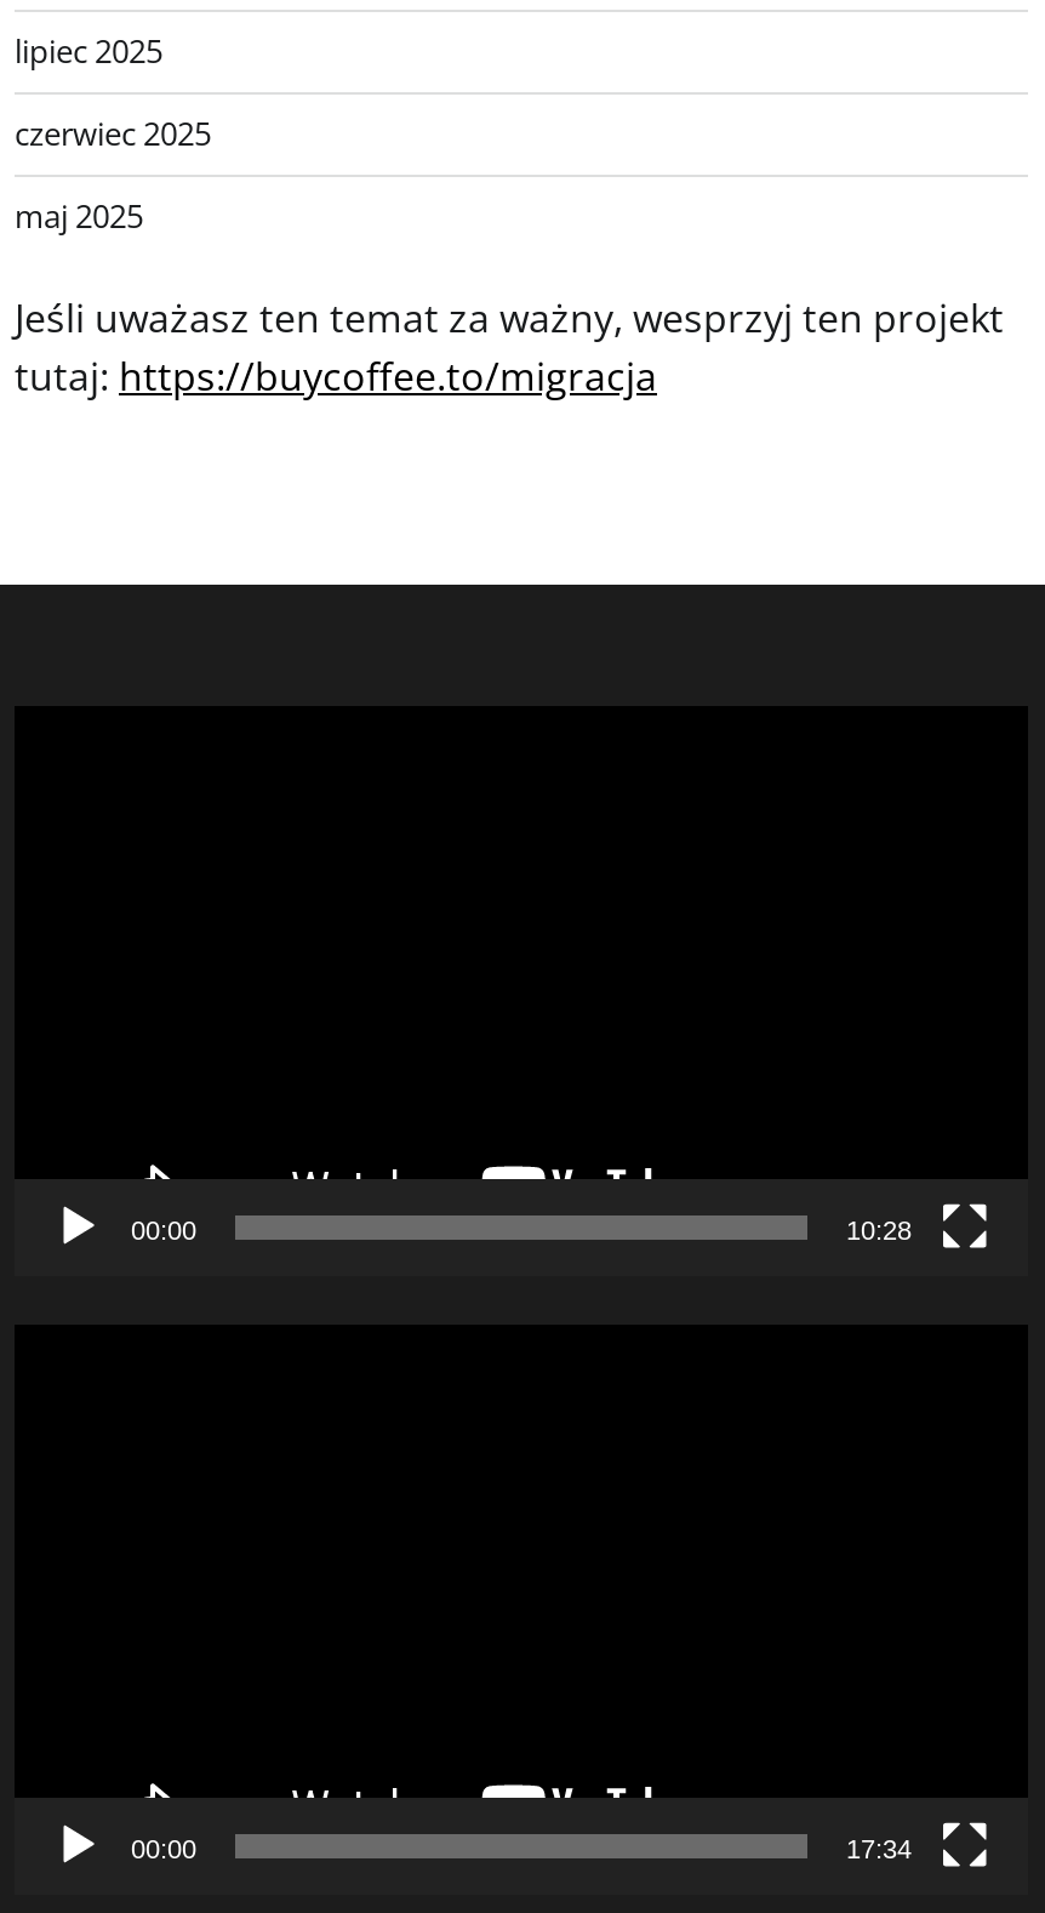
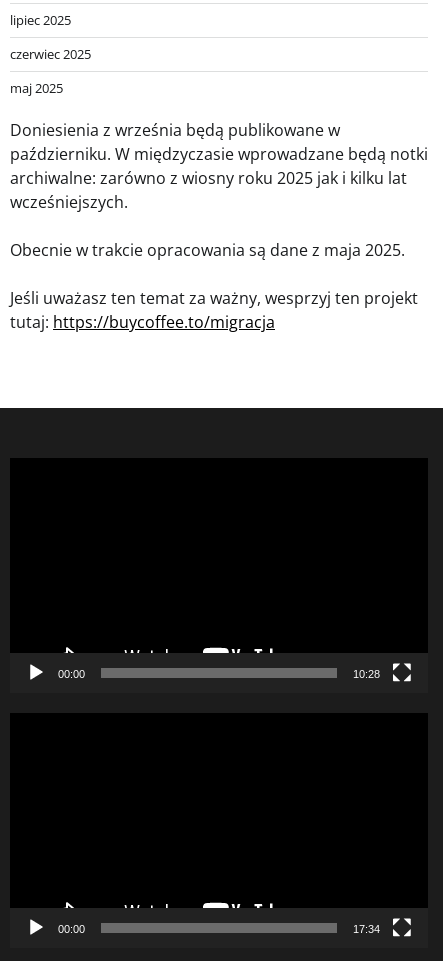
none -> [10,119,428,261] Doniesienia z września będą publikowane w | październiku. W międzyczasie wprowadzane będą notki | archiwalne: zarówno z wiosny roku 2025 jak i kilku lat | wcześniejszych. | Obecnie w trakcie opracowania są dane z maja 2025.

